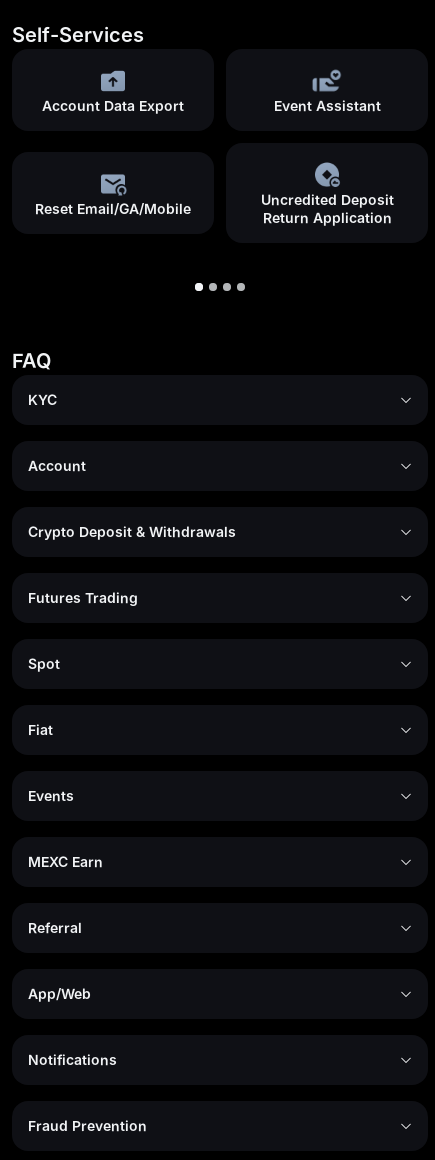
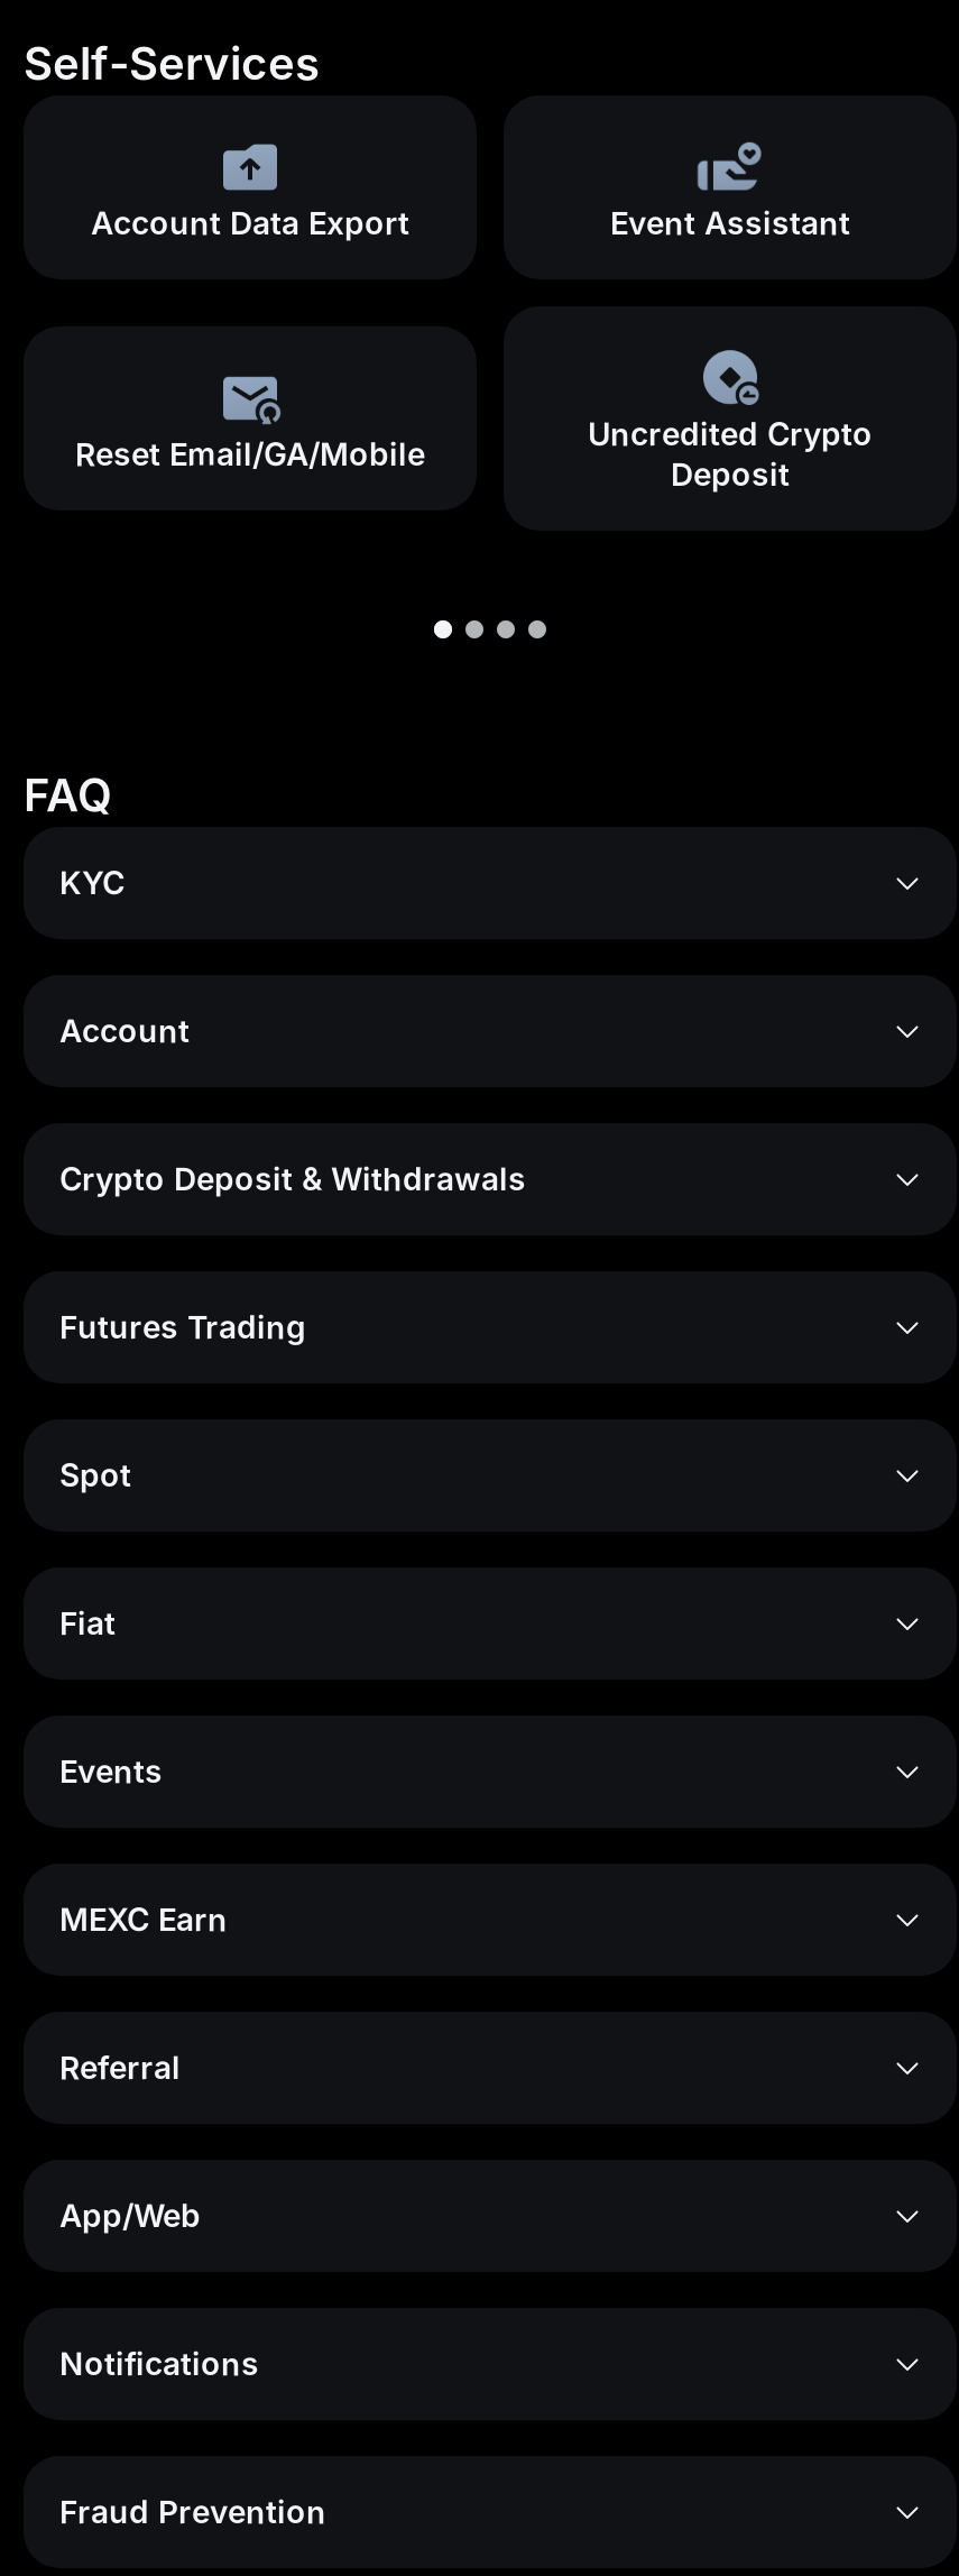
[260,191,393,226] Uncredited Deposit | Return Application -> [588,414,873,493] Uncredited Crypto | Deposit

